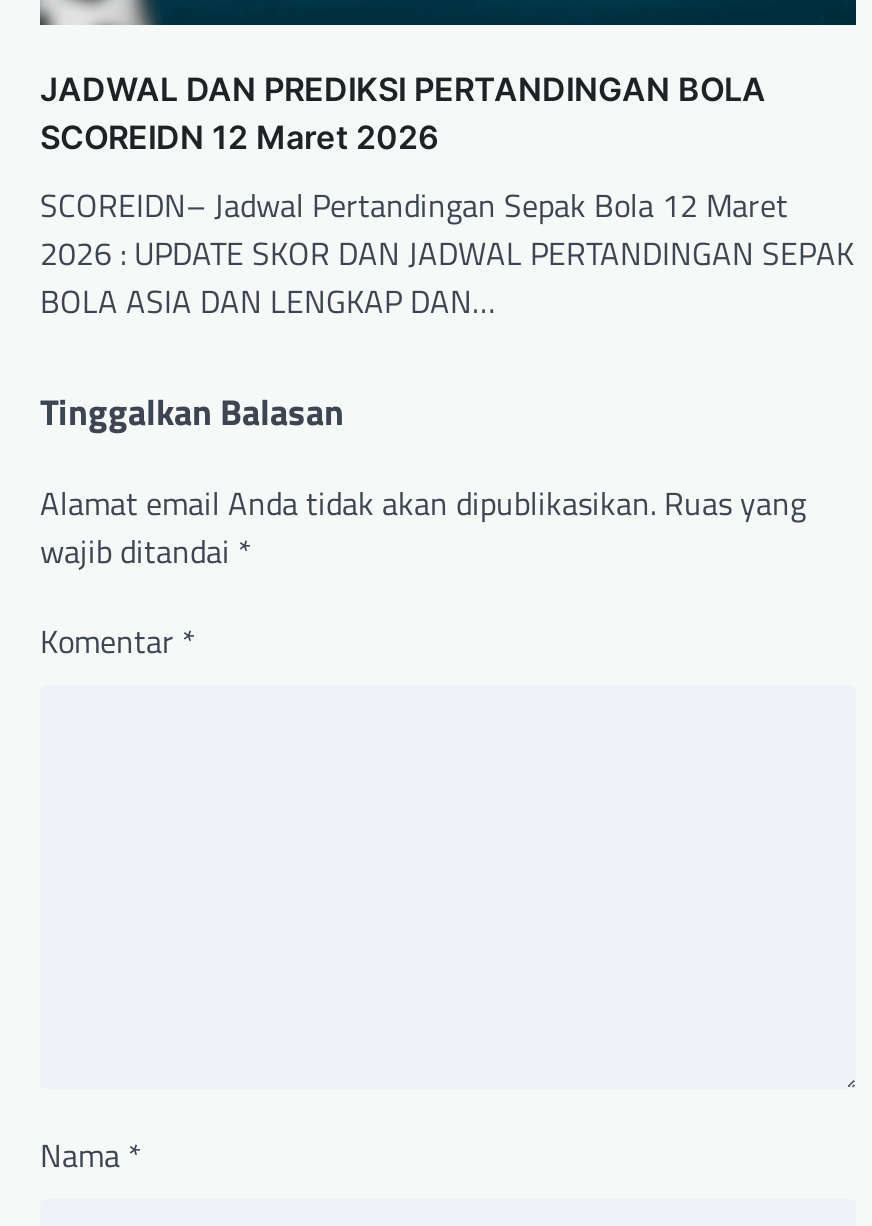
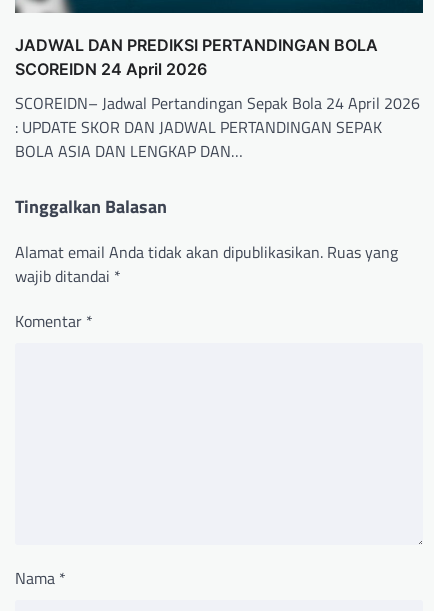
[40,117,438,157] SCOREIDN 12 Maret 2026 -> [15,59,207,79] SCOREIDN 24 April 2026
[40,181,854,277] SCOREIDN– Jadwal Pertandingan Sepak Bola 12 Maret | 2026 : UPDATE SKOR DAN JADWAL PERTANDINGAN SEPAK -> [15,91,420,139] SCOREIDN– Jadwal Pertandingan Sepak Bola 24 April 2026 | : UPDATE SKOR DAN JADWAL PERTANDINGAN SEPAK

